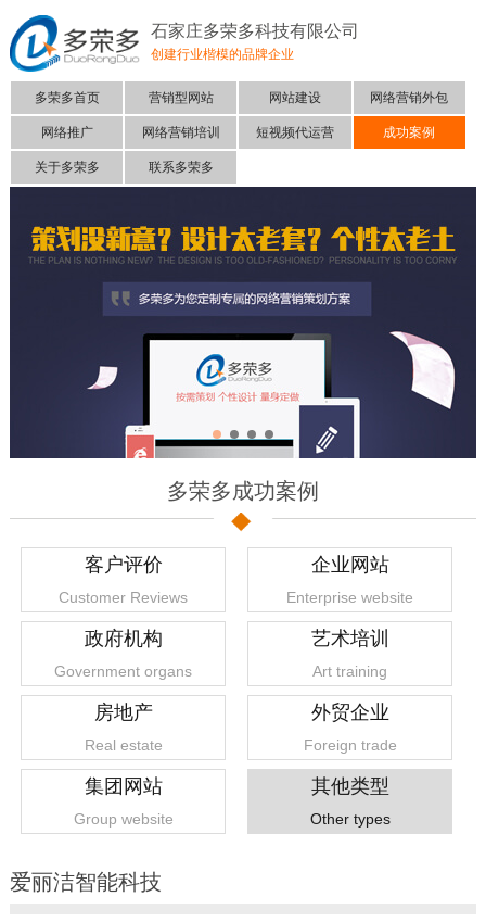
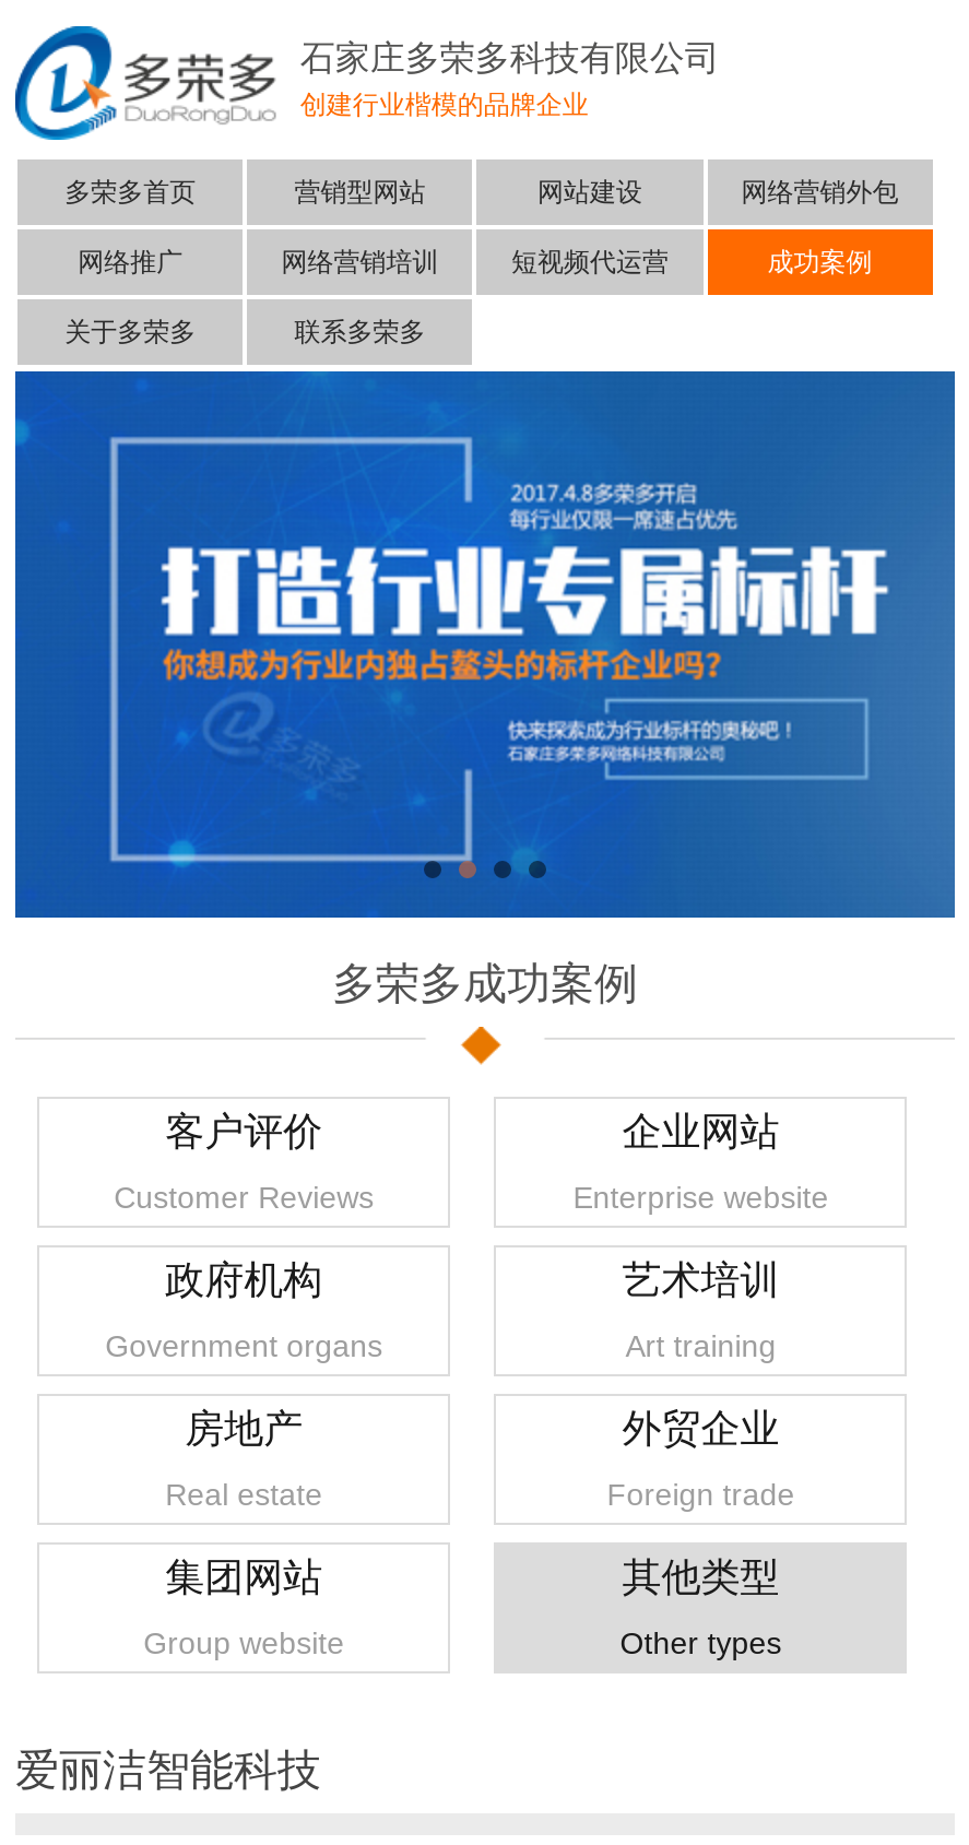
[9,186,477,459] [image] -> [13,369,957,920] [image]

